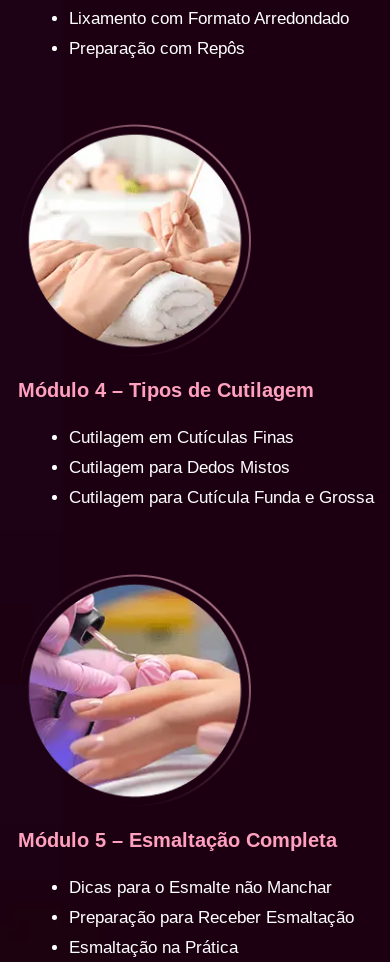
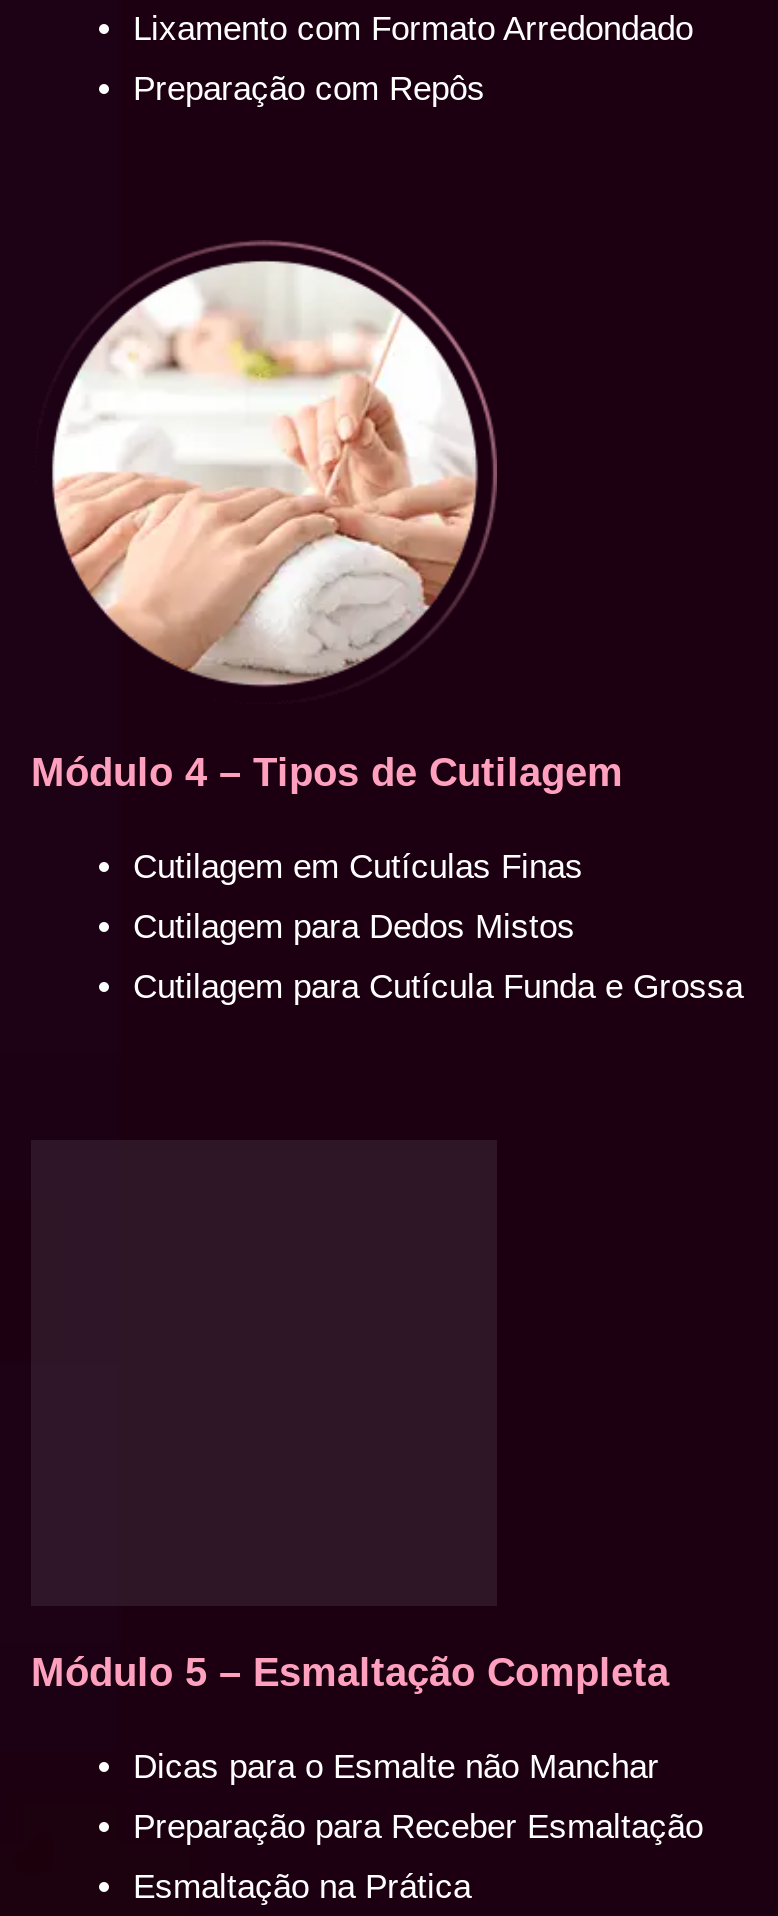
[29,575,251,798] [image] -> none

